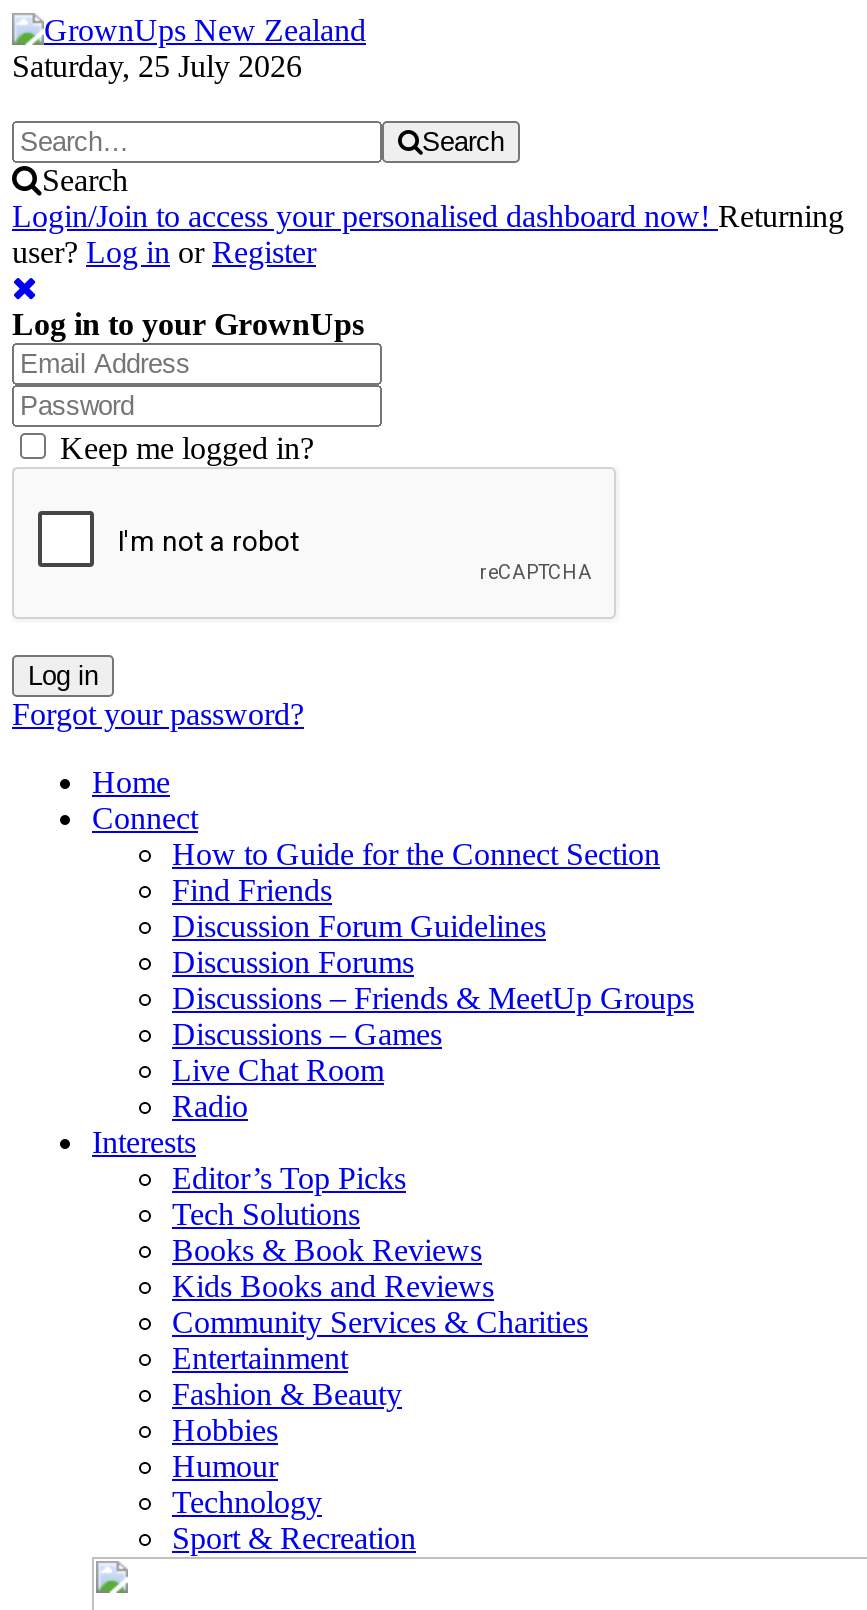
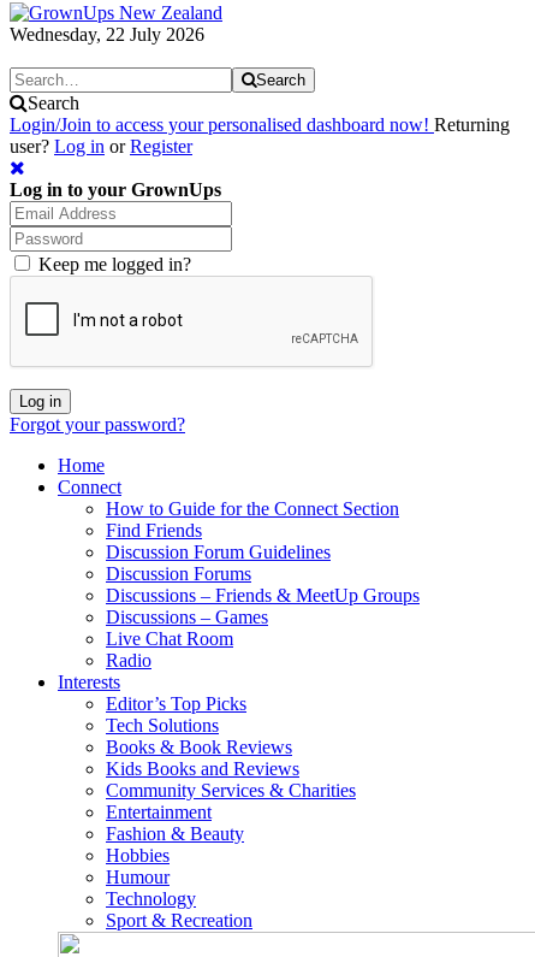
[12,49,302,83] Saturday, 25 July 2026 -> [10,24,204,45] Wednesday, 22 July 2026

